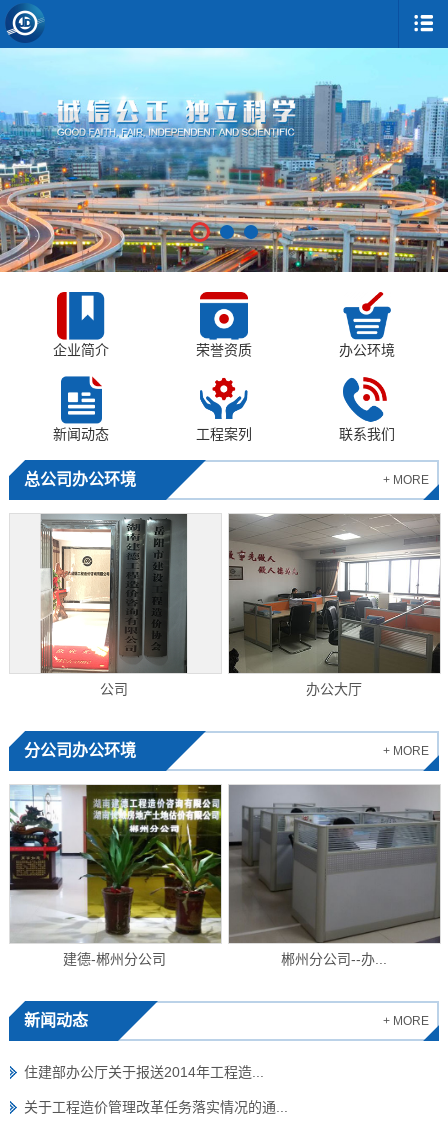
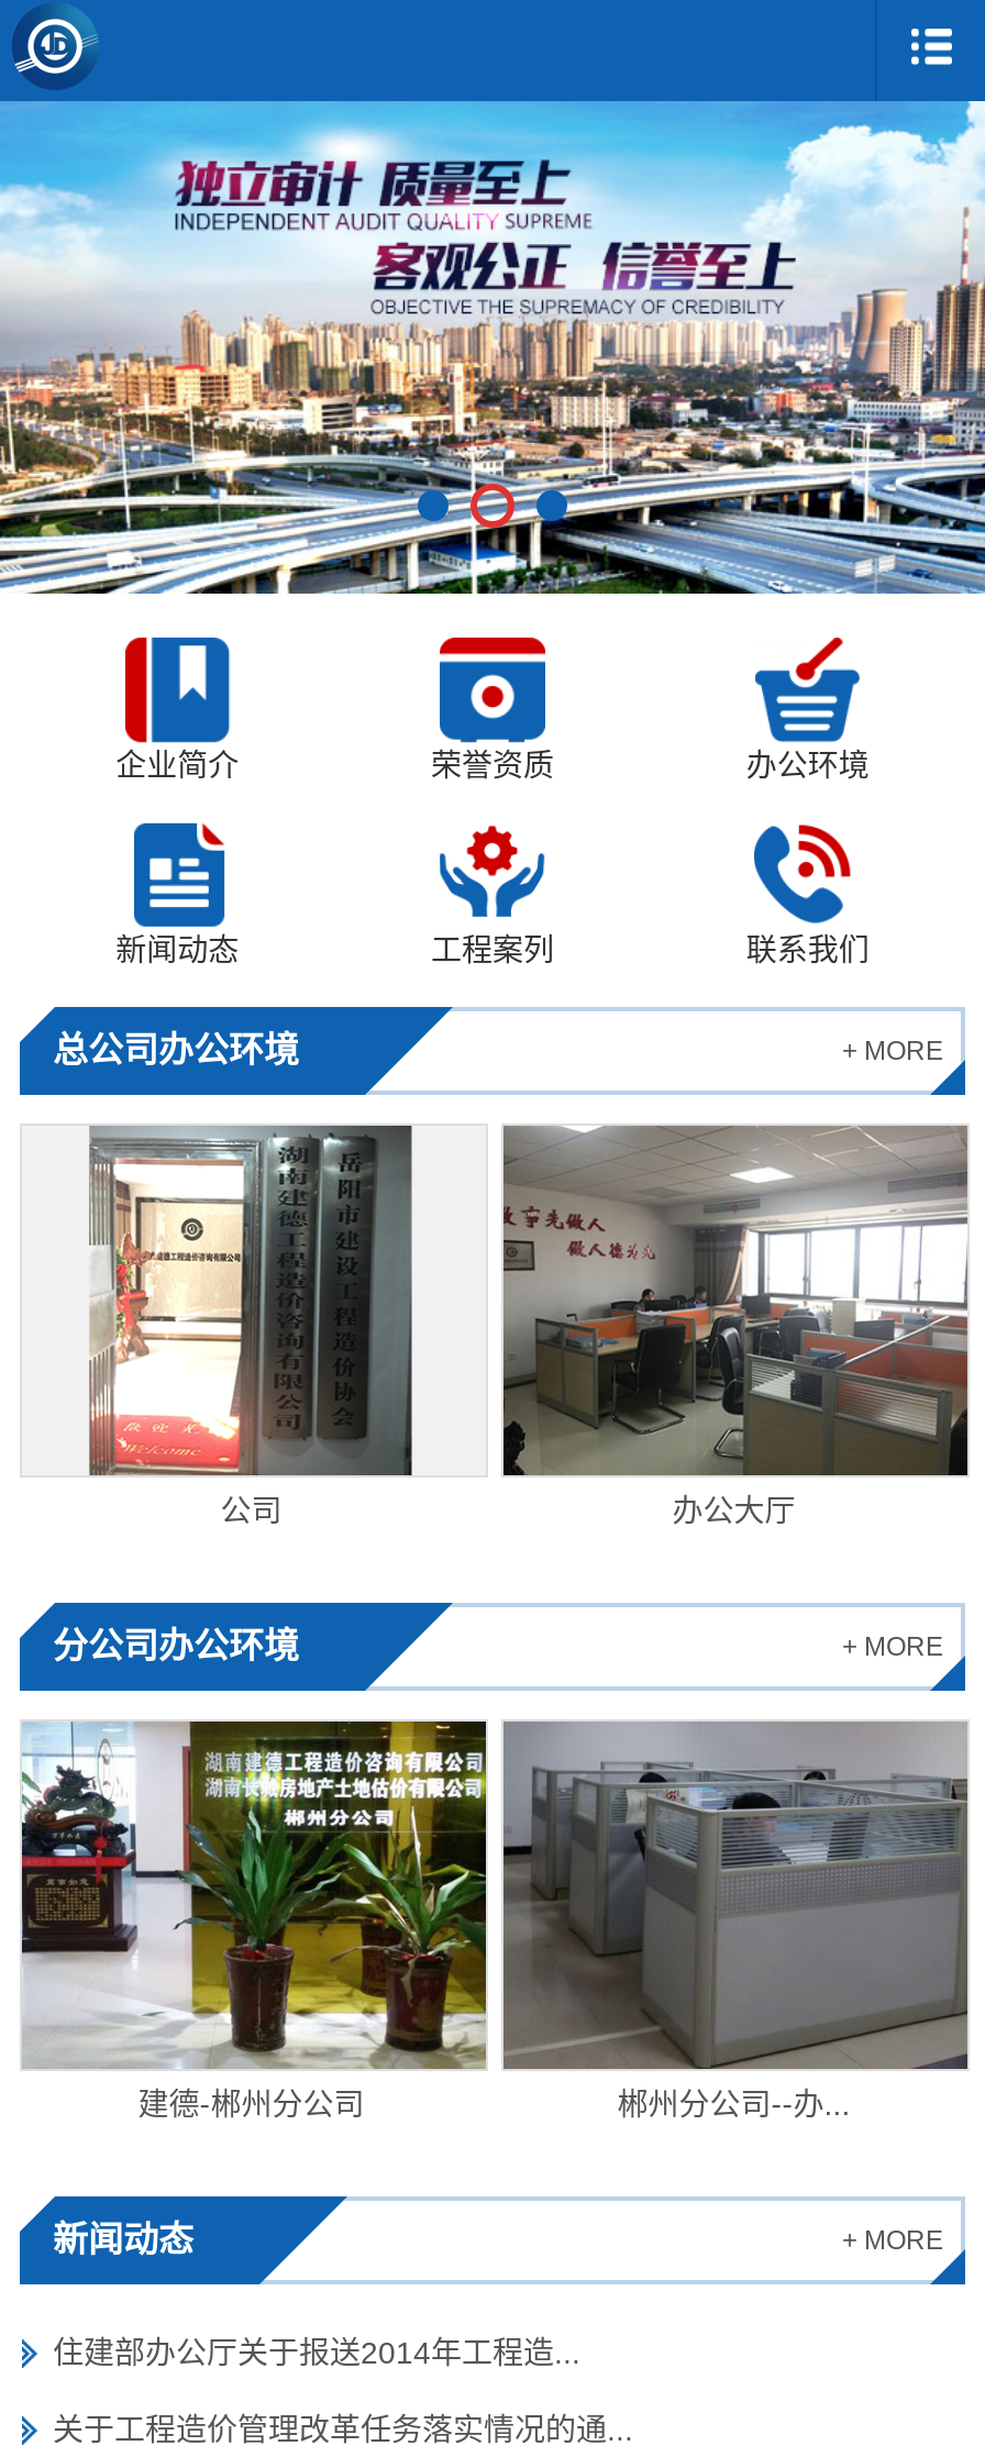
[3,48,445,273] [image] -> [7,101,978,596] [image]

